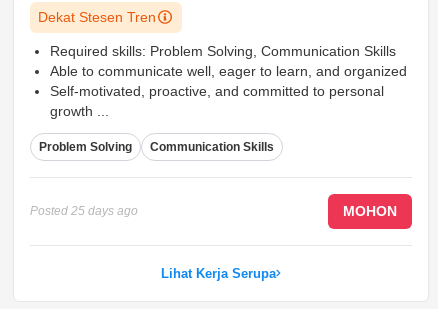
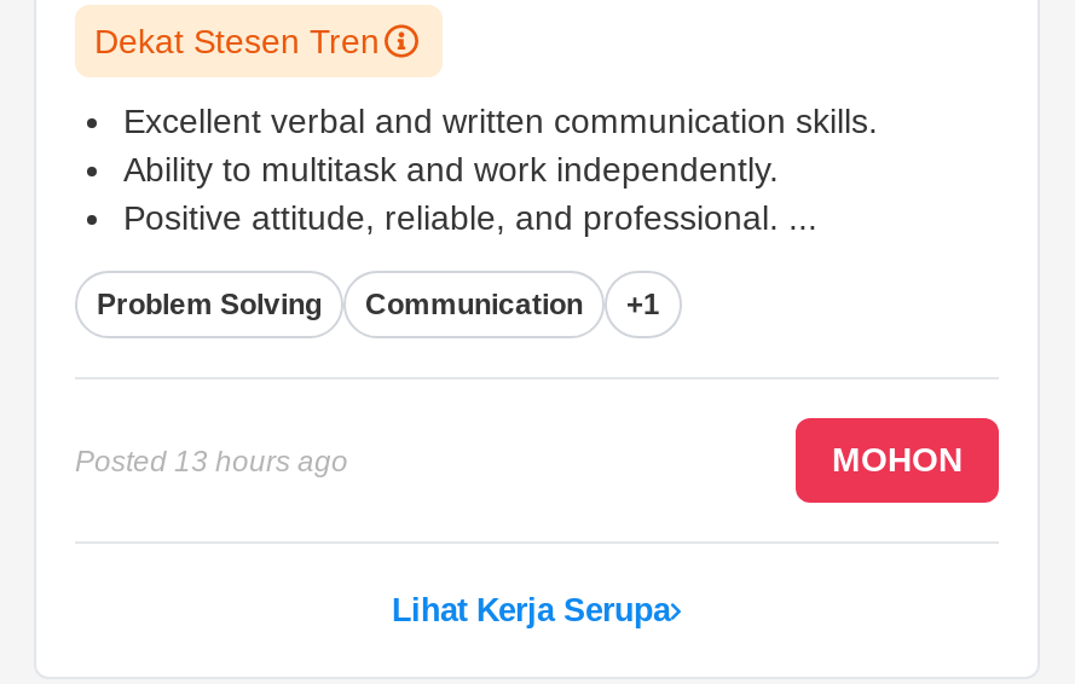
[50,42,407,118] Required skills: Problem Solving, Communication Skills | Able to communicate well, eager to learn, and organized | Self-motivated, proactive, and committed to personal | growth... -> [123,103,878,238] Excellent verbal and written communication skills. | Ability to multitask and work independently. | Positive attitude, reliable, and professional....
[150,139,274,153] Communication Skills -> [365,289,660,323] Communication | +1
[30,204,138,218] Posted 25 days ago -> [75,445,348,479] Posted 13 hours ago

